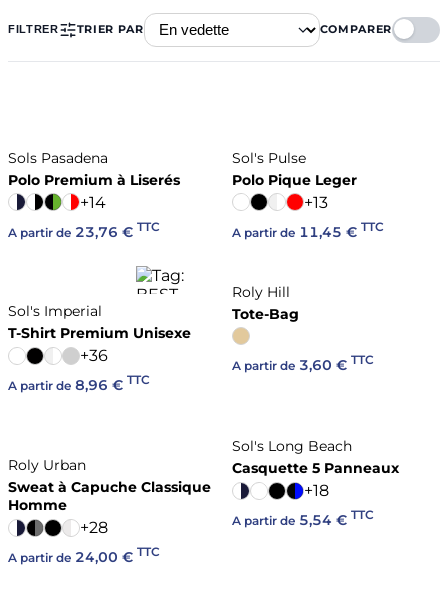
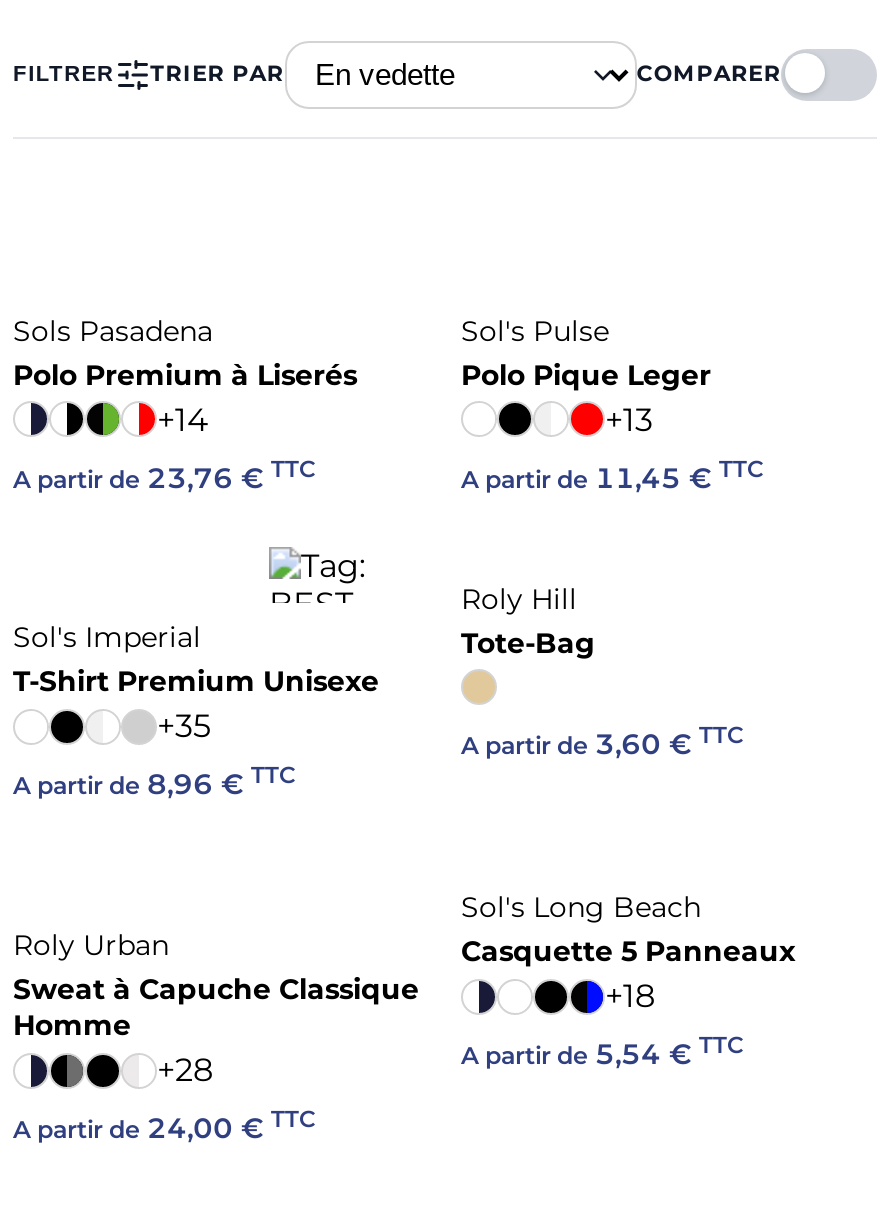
[80,346,108,365] +36 -> [157,708,211,746] +35

